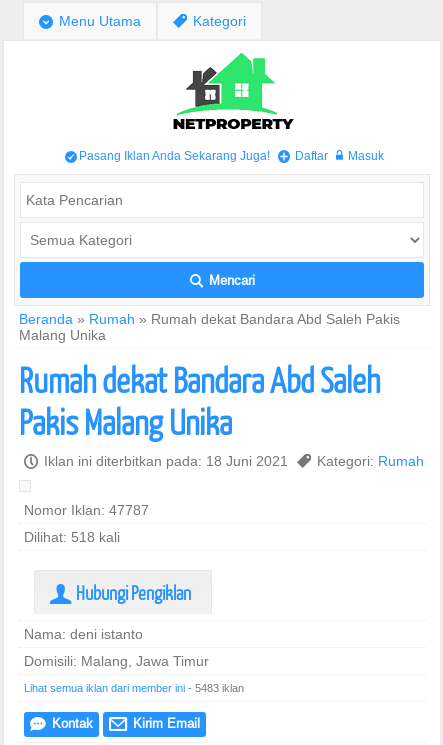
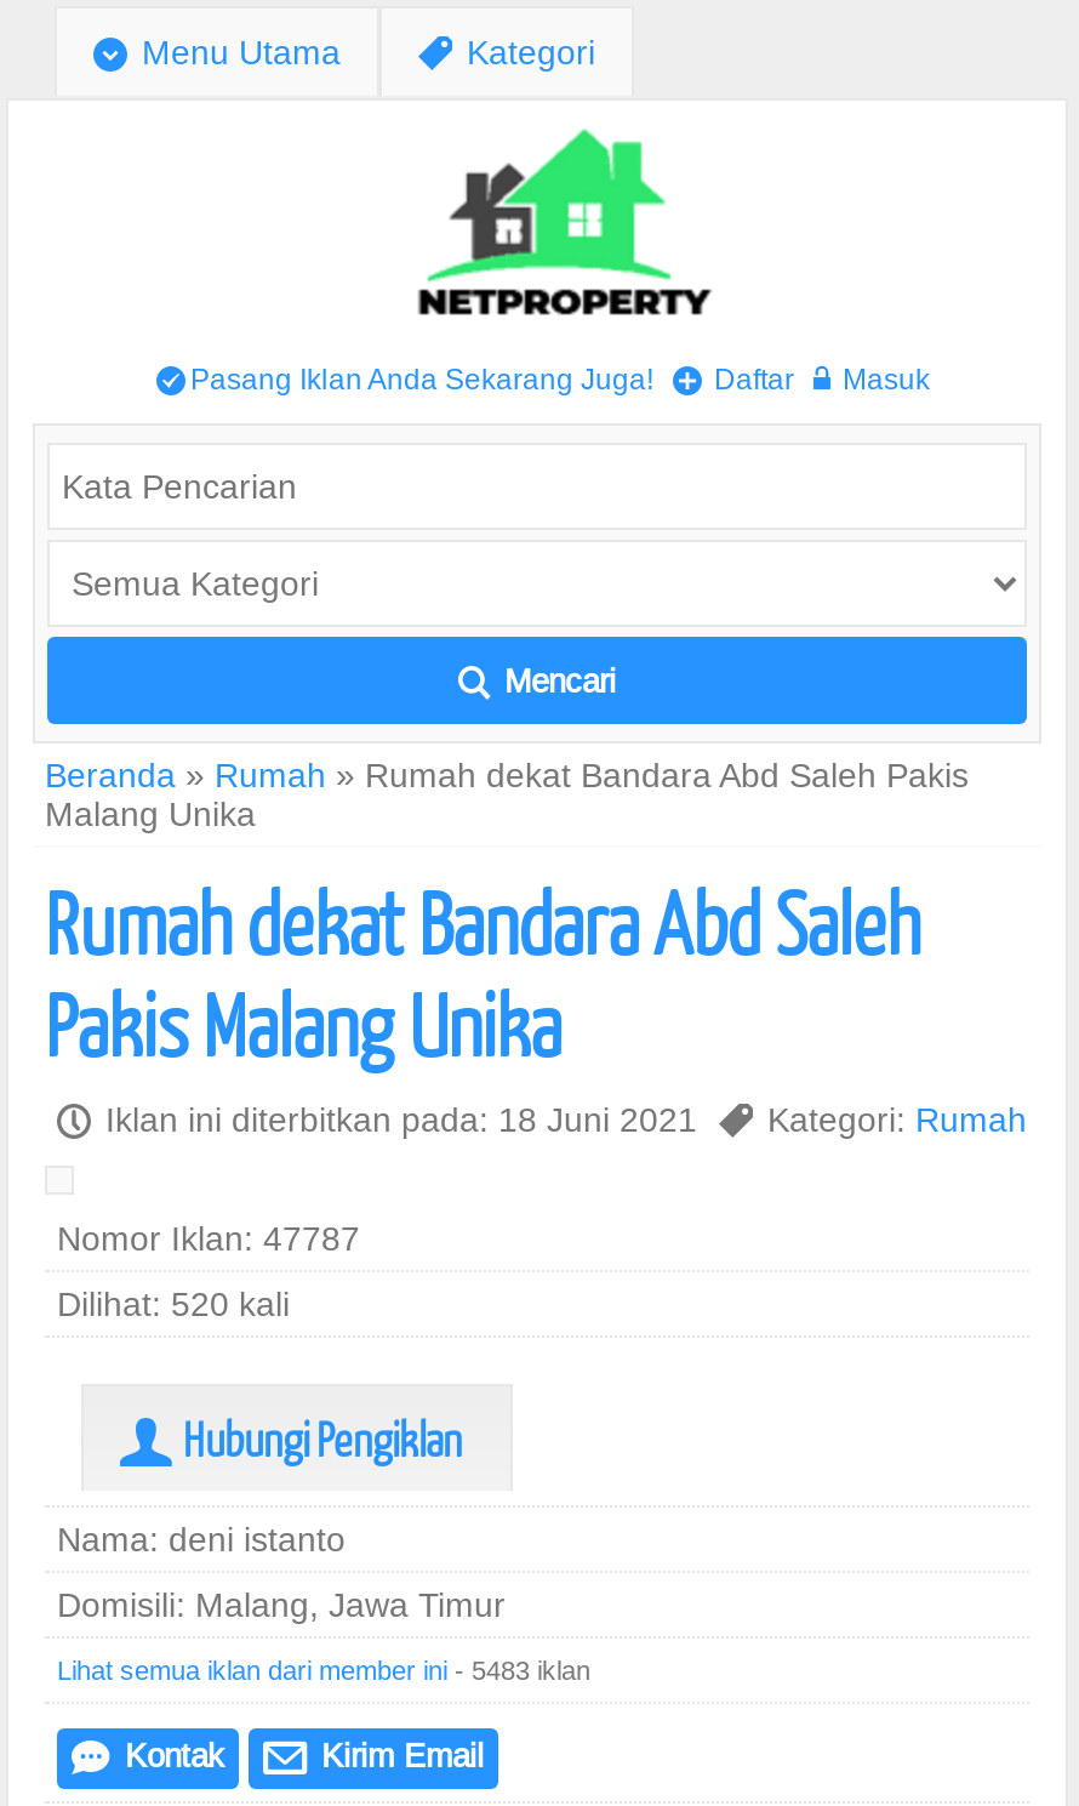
[24,529,120,545] Dilihat: 518 kali -> [57,1284,290,1323] Dilihat: 520 kali

